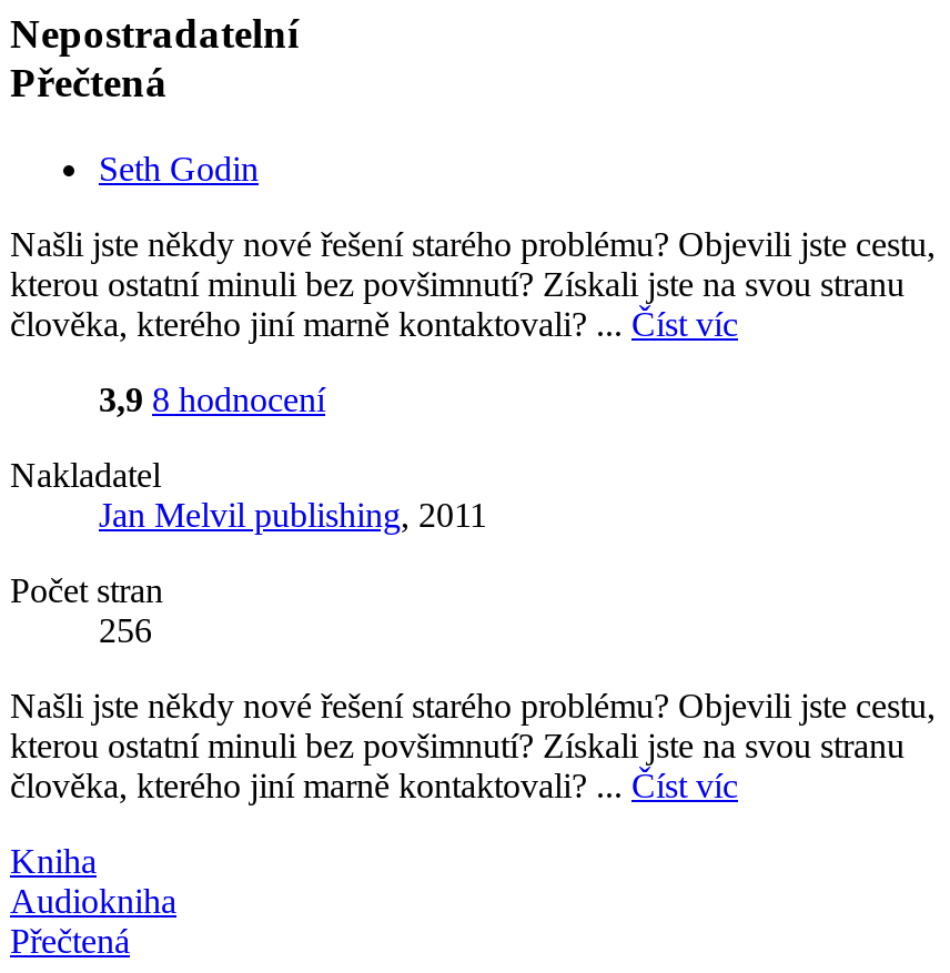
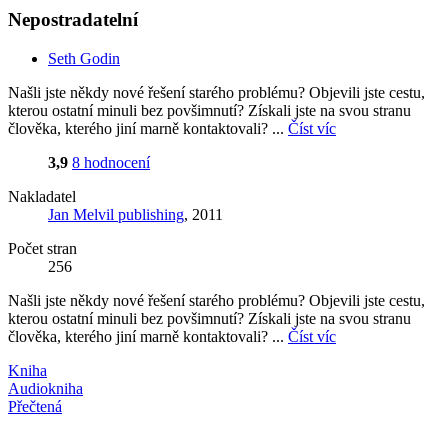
[10,59,168,106] Přečtená -> none

